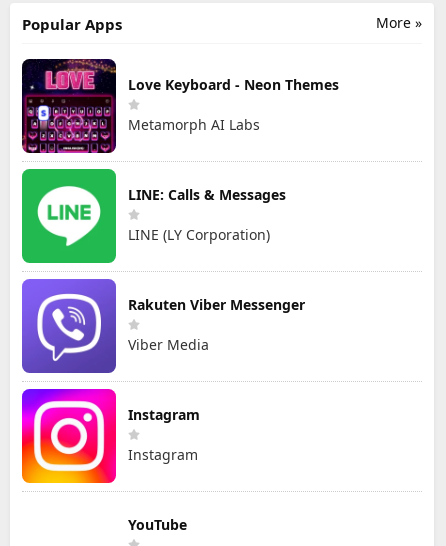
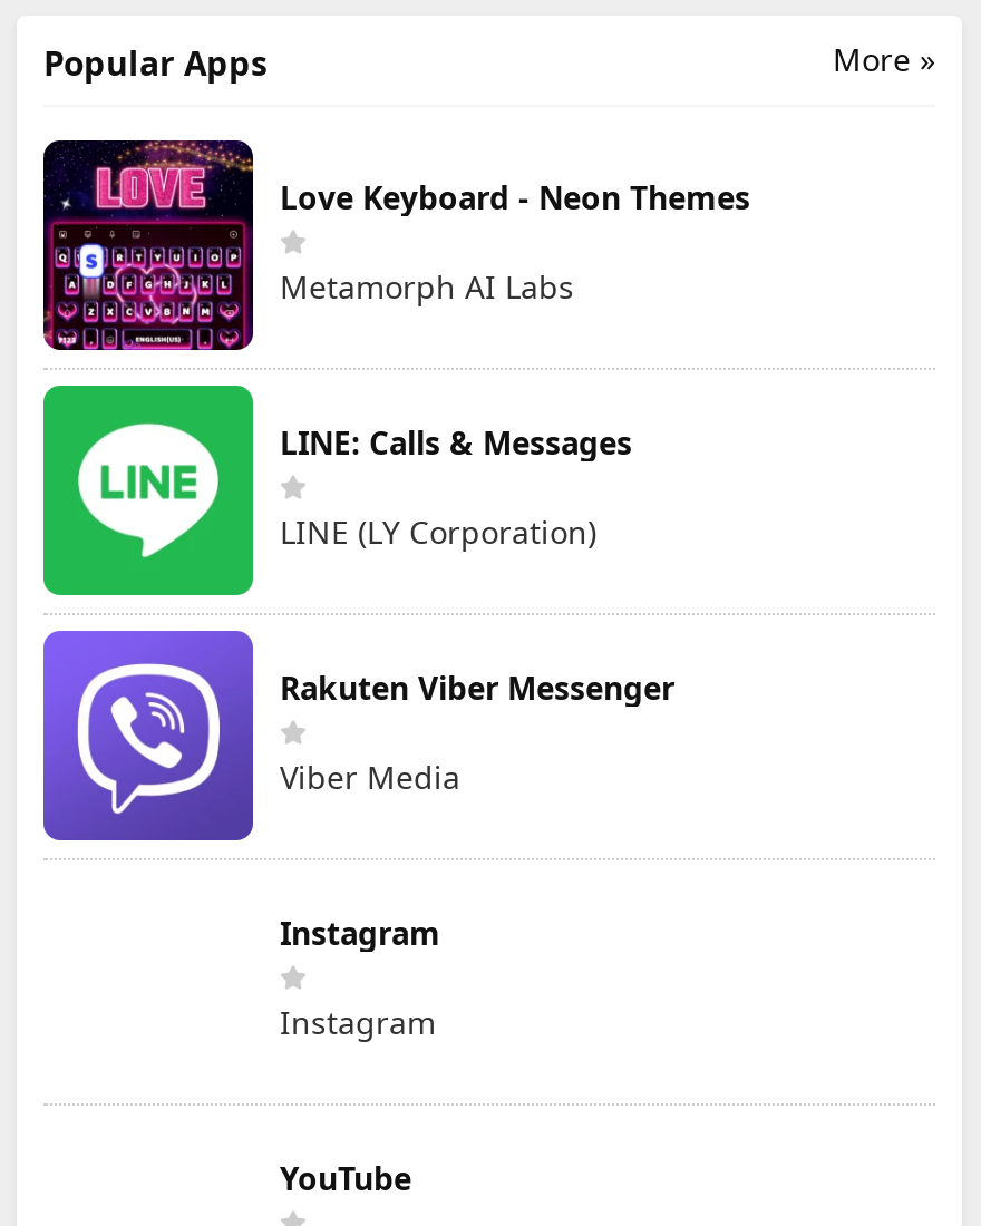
[21,388,117,484] [image] -> none

